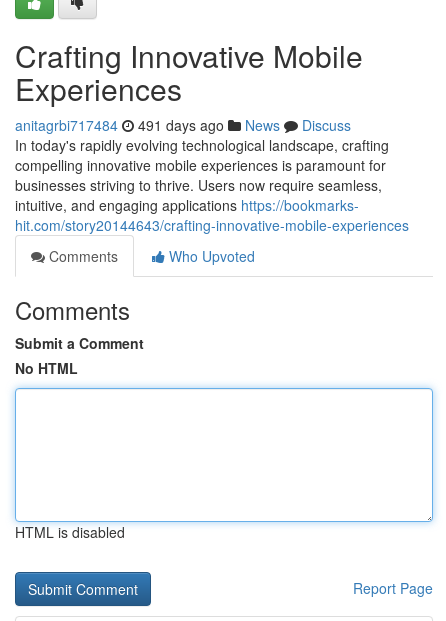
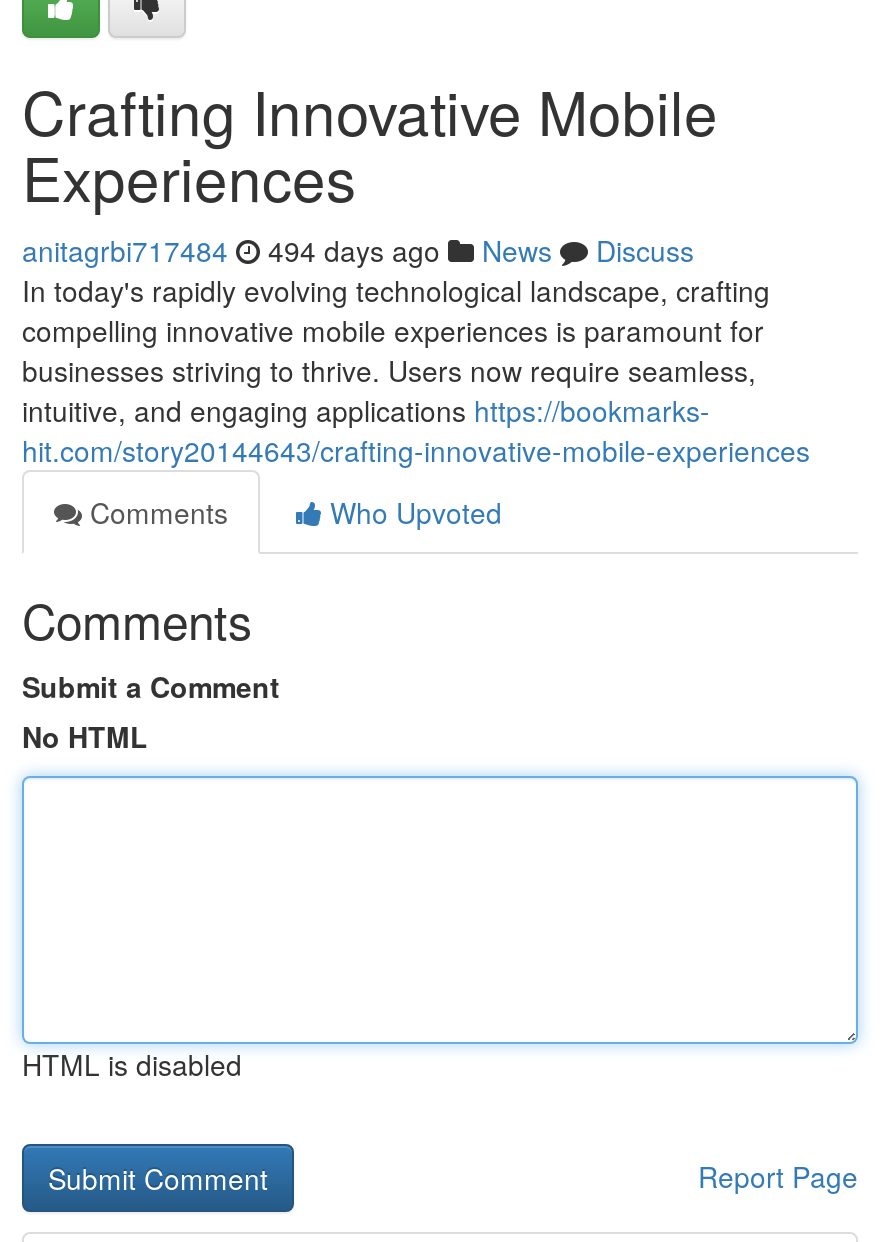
[15,115,351,135] anitagrbi717484 491 days ago News Discuss -> [22,230,694,270] anitagrbi717484 494 days ago News Discuss

